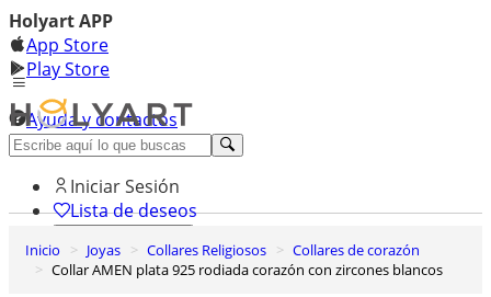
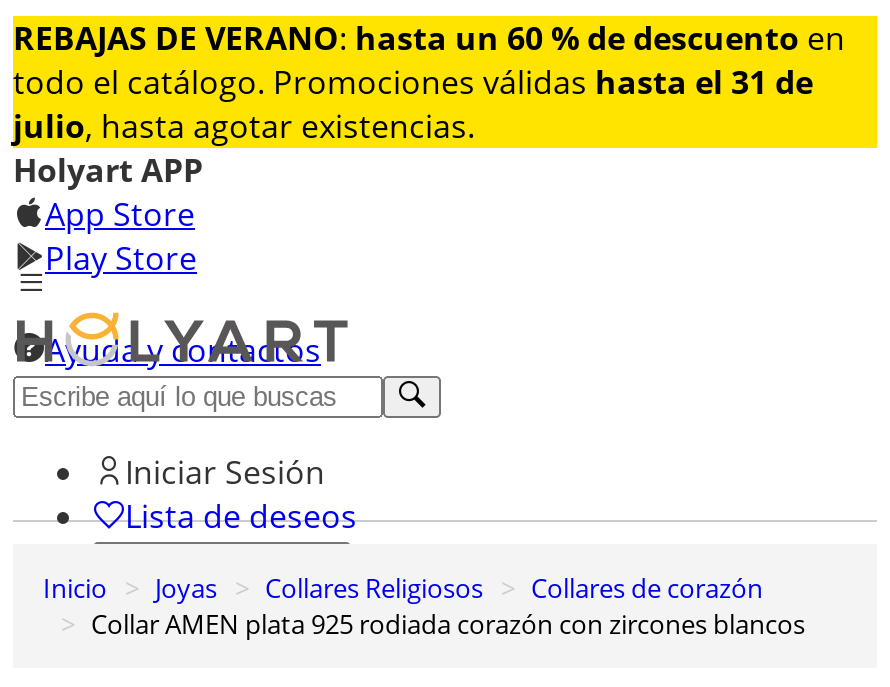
none -> [13,14,879,150] [image] | REBAJAS DE VERANO: hasta un 60 % de descuento en | todo el catálogo. Promociones válidas hasta el 31 de | julio, hasta agotar existencias.

